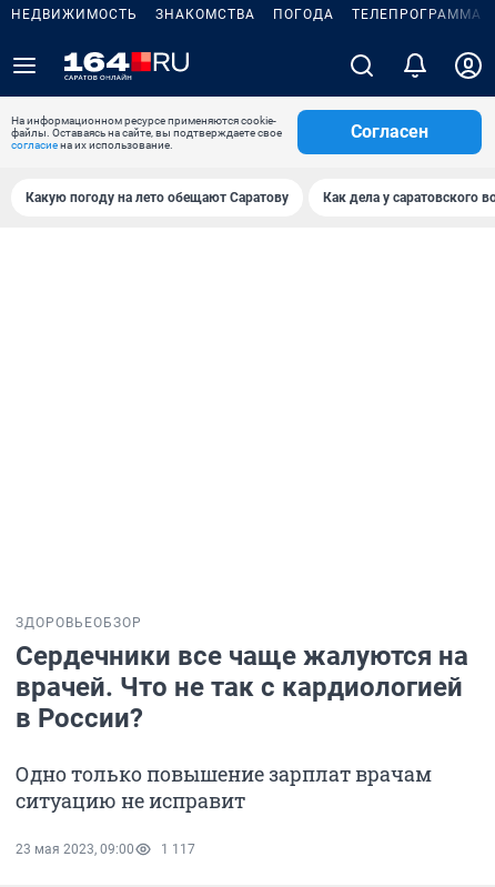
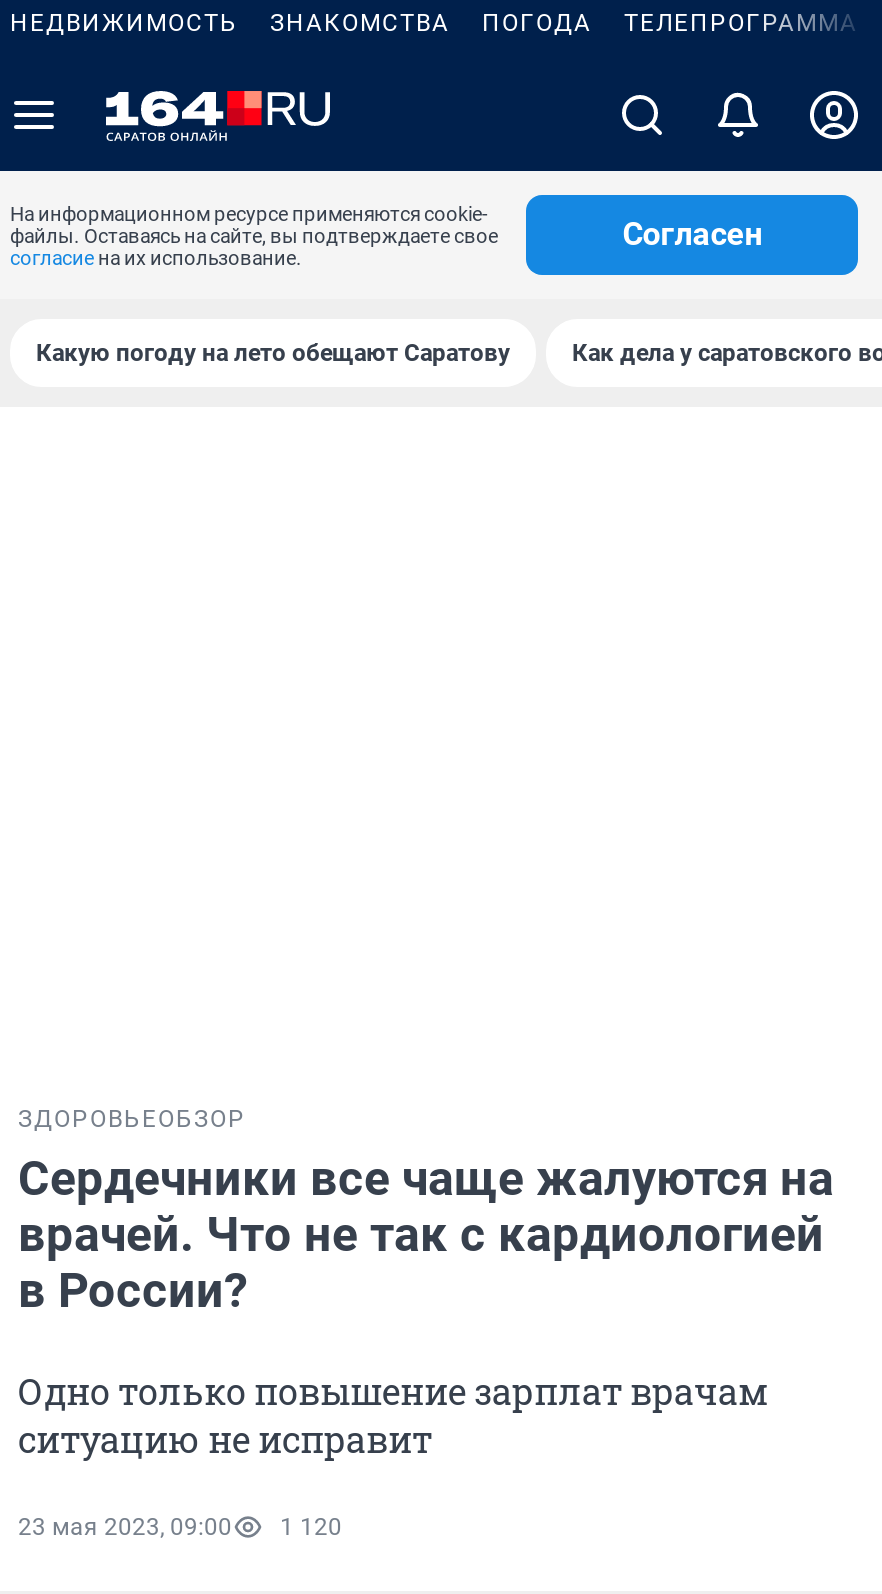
[16,842,195,857] 23 мая 2023, 09:00 1 117 -> [18,1513,342,1541] 23 мая 2023, 09:00 1 120

